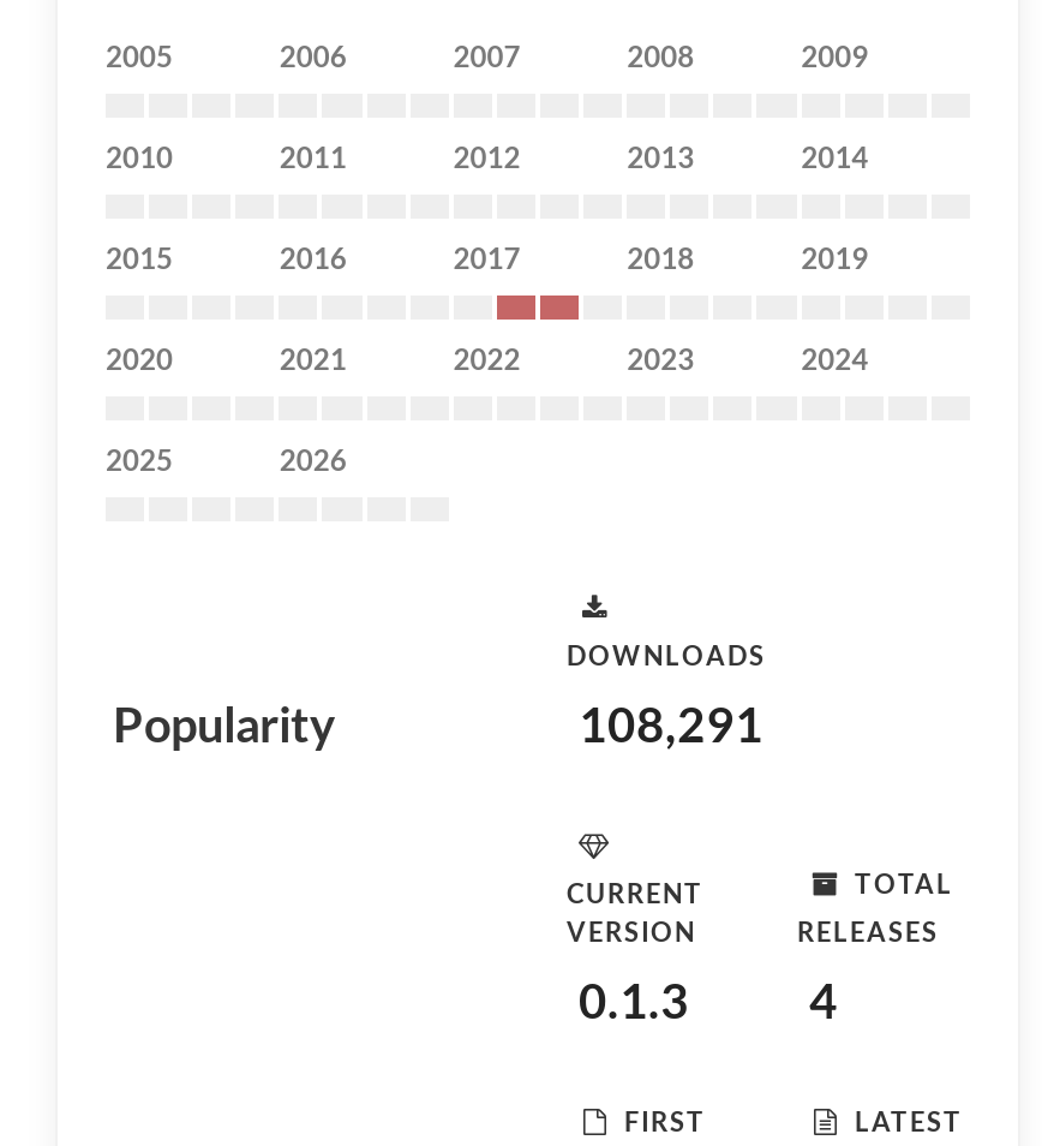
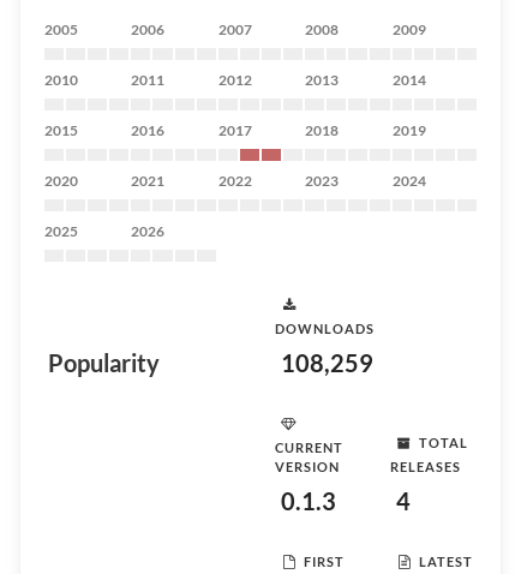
[579,694,763,752] 108,291 -> [281,348,373,377] 108,259

